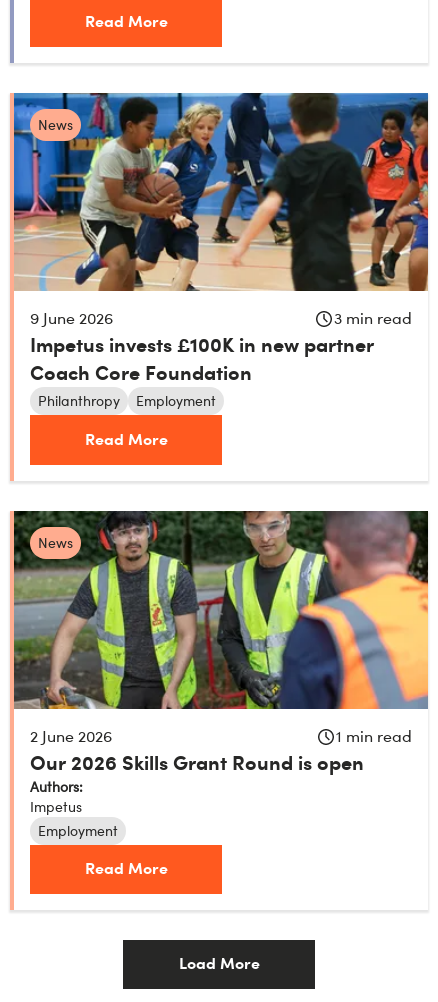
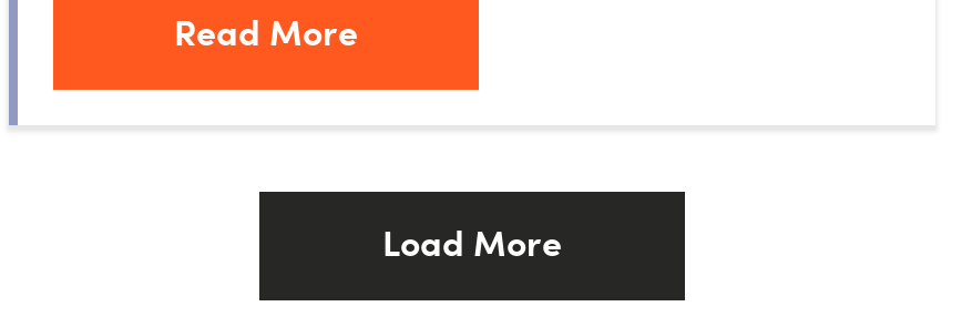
[9,92,429,482] [image] | News -> none
[30,309,412,448] 9 June 2026 | 3 min read | Impetus invests £100K in new partner | Coach Core Foundation | Philanthropy | Employment | Read More -> none
[9,510,429,910] [image] | News -> none
[30,726,412,878] 2 June 2026 | 1 min read | Our 2026 Skills Grant Round is open | Authors: | Impetus | Employment | Read More -> none

